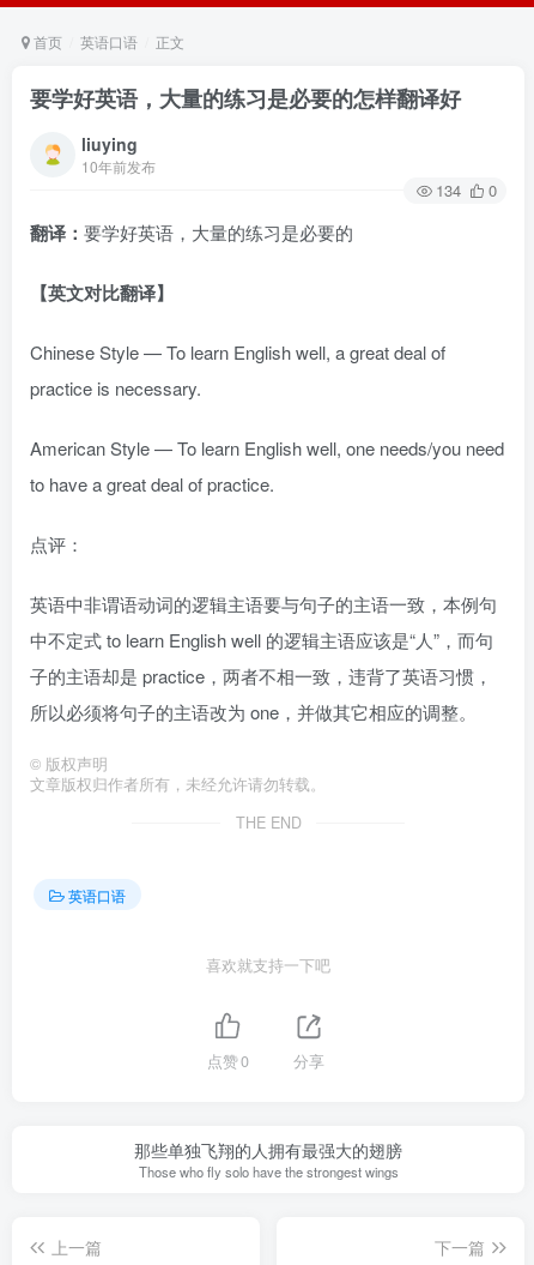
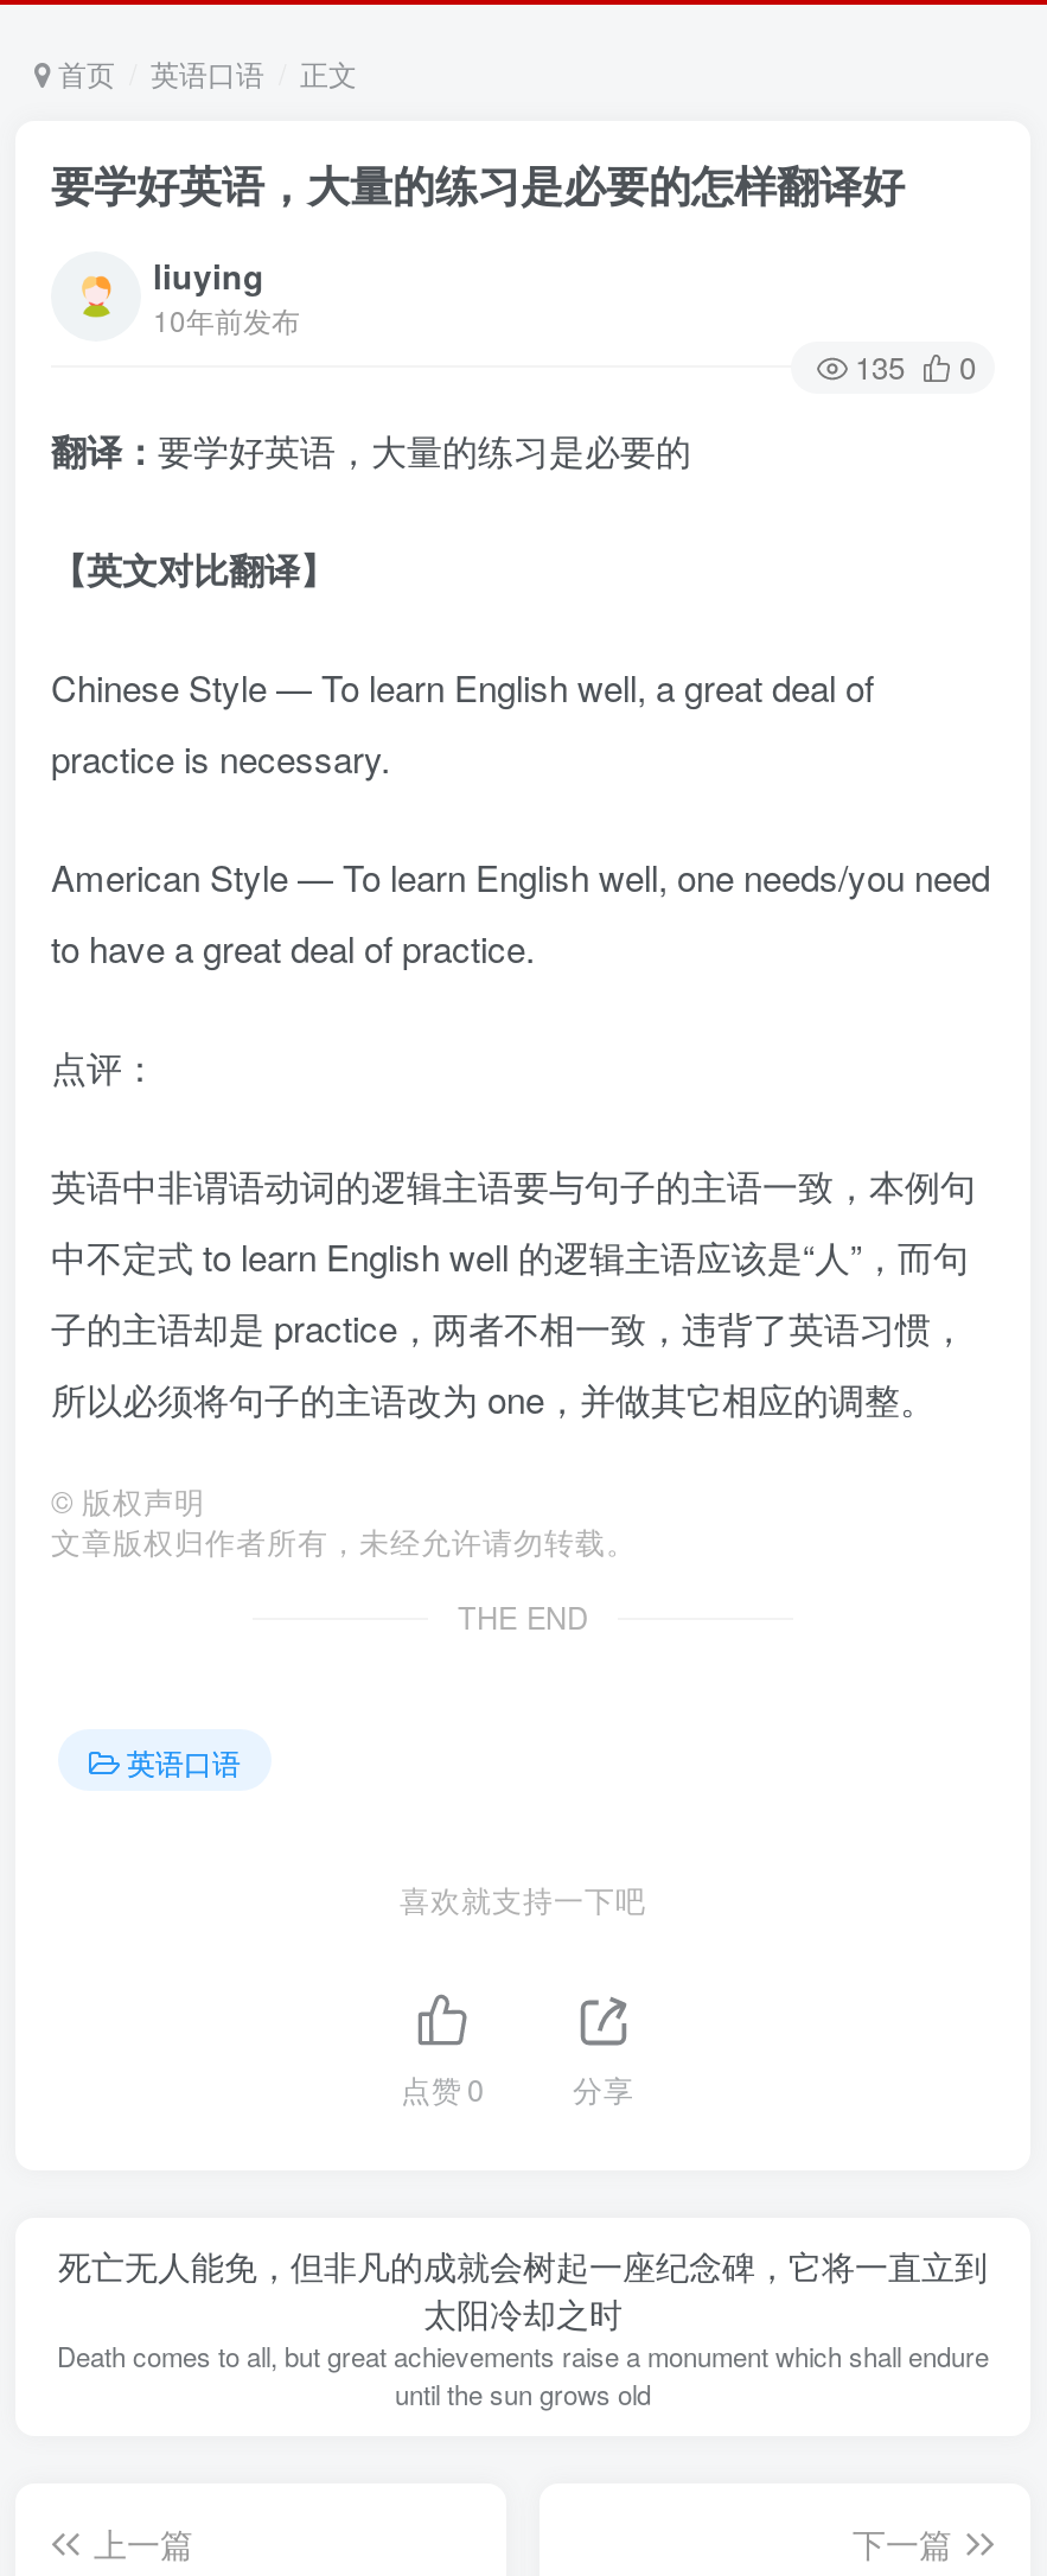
[436,179,497,201] 134 0 -> [855,344,976,389] 135 0
[134,1137,402,1181] 那些单独飞翔的人拥有最强大的翅膀 | Those who fly solo have the strongest wings -> [57,2241,989,2411] 死亡无人能免，但非凡的成就会树起一座纪念碑，它将一直立到 | 太阳冷却之时 | Death comes to all, but great achievements raise a monument which shall endure | until the sun grows old

